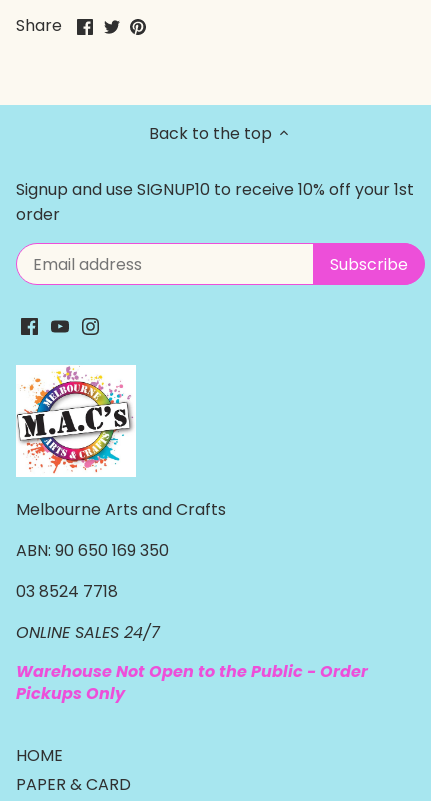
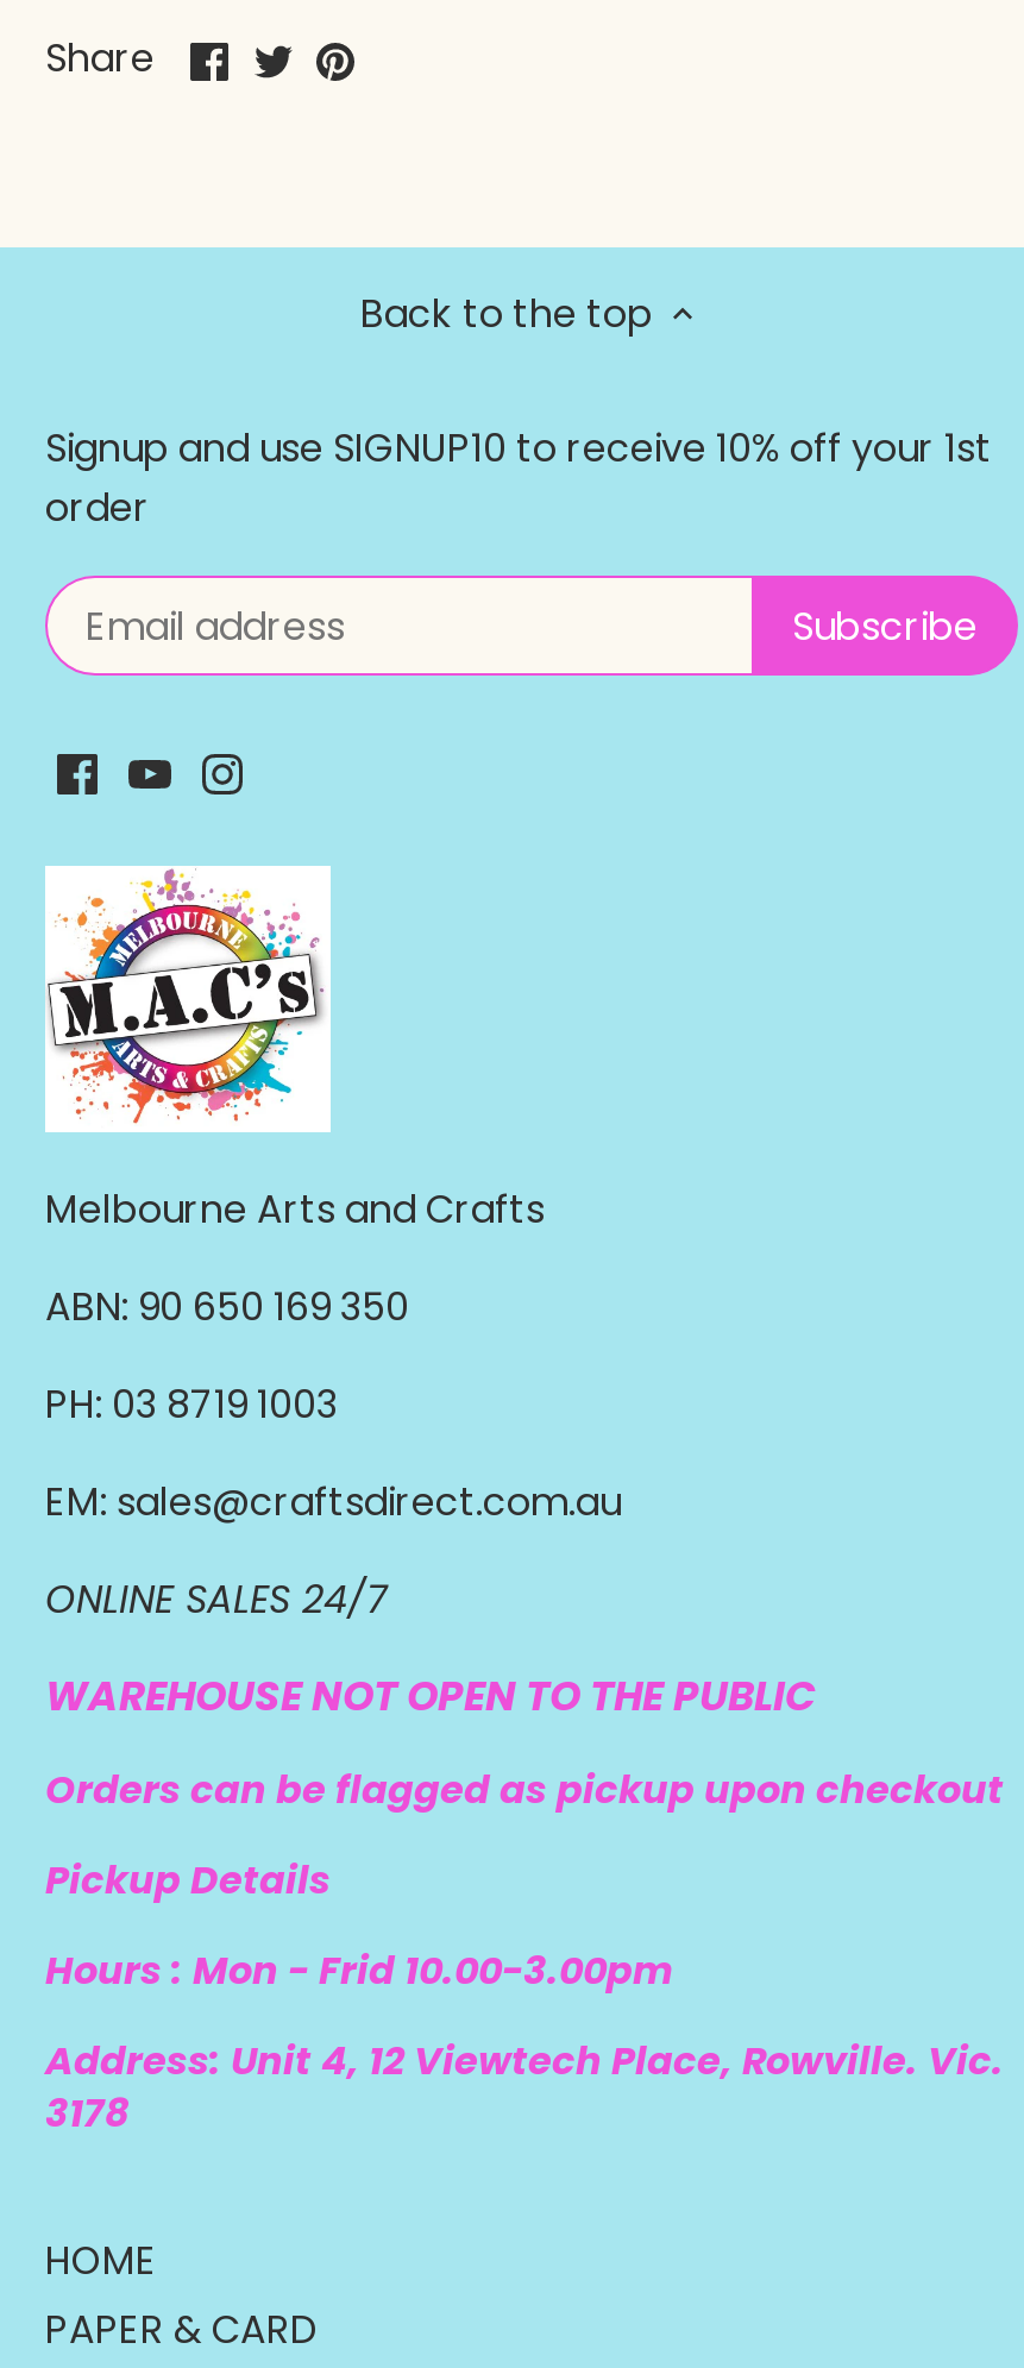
[16,580,118,603] 03 8524 7718 -> [45,1377,621,1529] PH: 03 8719 1003 | EM: sales@craftsdirect.com.au
[16,660,368,705] Warehouse Not Open to the Public - Order | Pickups Only -> [45,1667,1004,2141] WAREHOUSE NOT OPEN TO THE PUBLIC | Orders can be flagged as pickup upon checkout | Pickup Details | Hours : Mon - Frid 10.00-3.00pm | Address: Unit 4, 12 Viewtech Place, Rowville. Vic. | 3178

